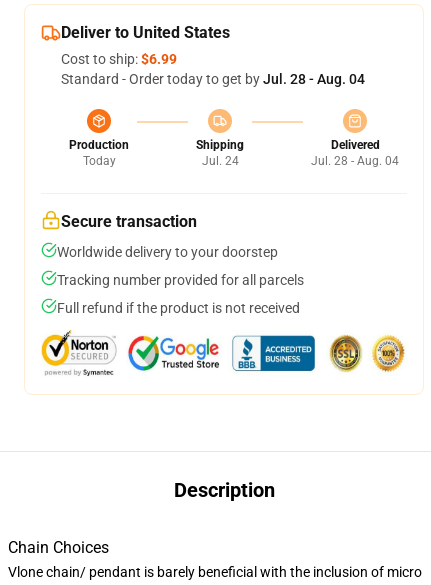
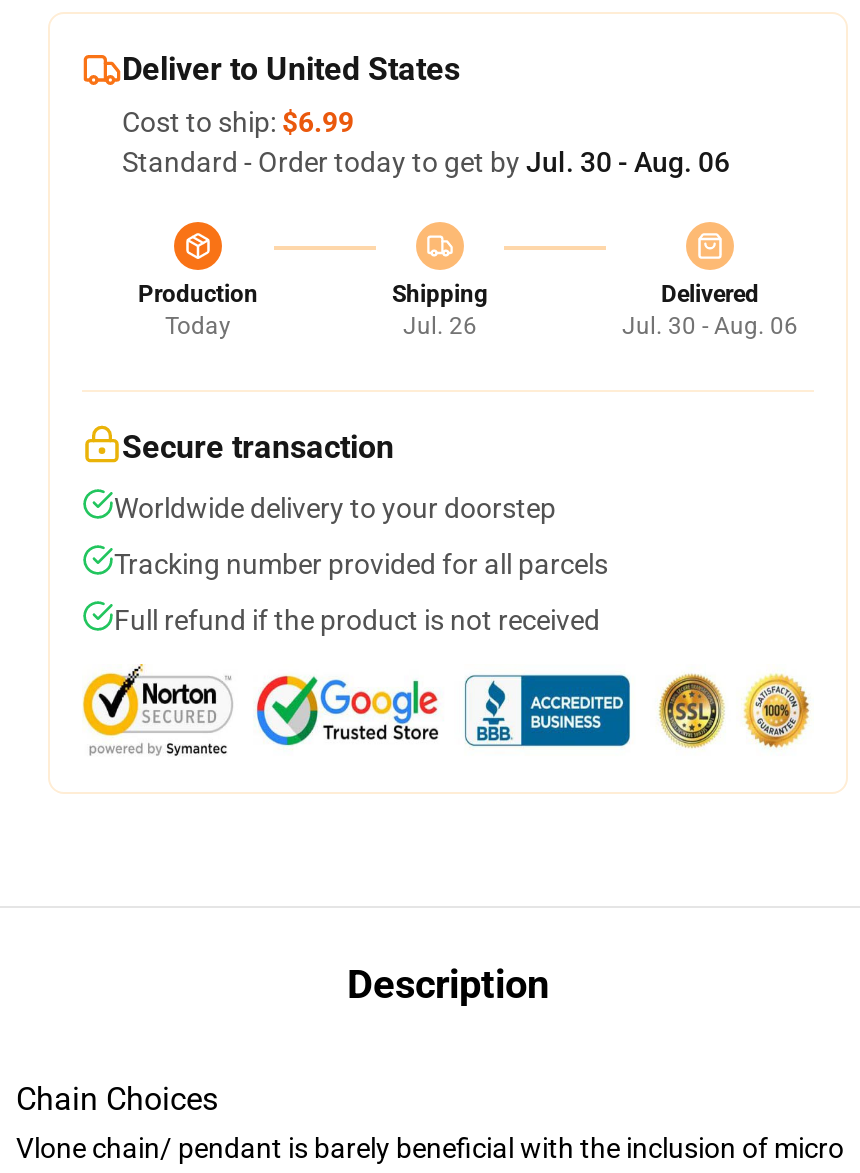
[61,71,365,87] Standard - Order today to get by Jul. 28 - Aug. 04 -> [122,146,730,178] Standard - Order today to get by Jul. 30 - Aug. 06
[201,154,238,168] Jul. 24 -> [403,312,477,340] Jul. 26
[311,154,399,168] Jul. 28 - Aug. 04 -> [622,312,798,340] Jul. 30 - Aug. 06

